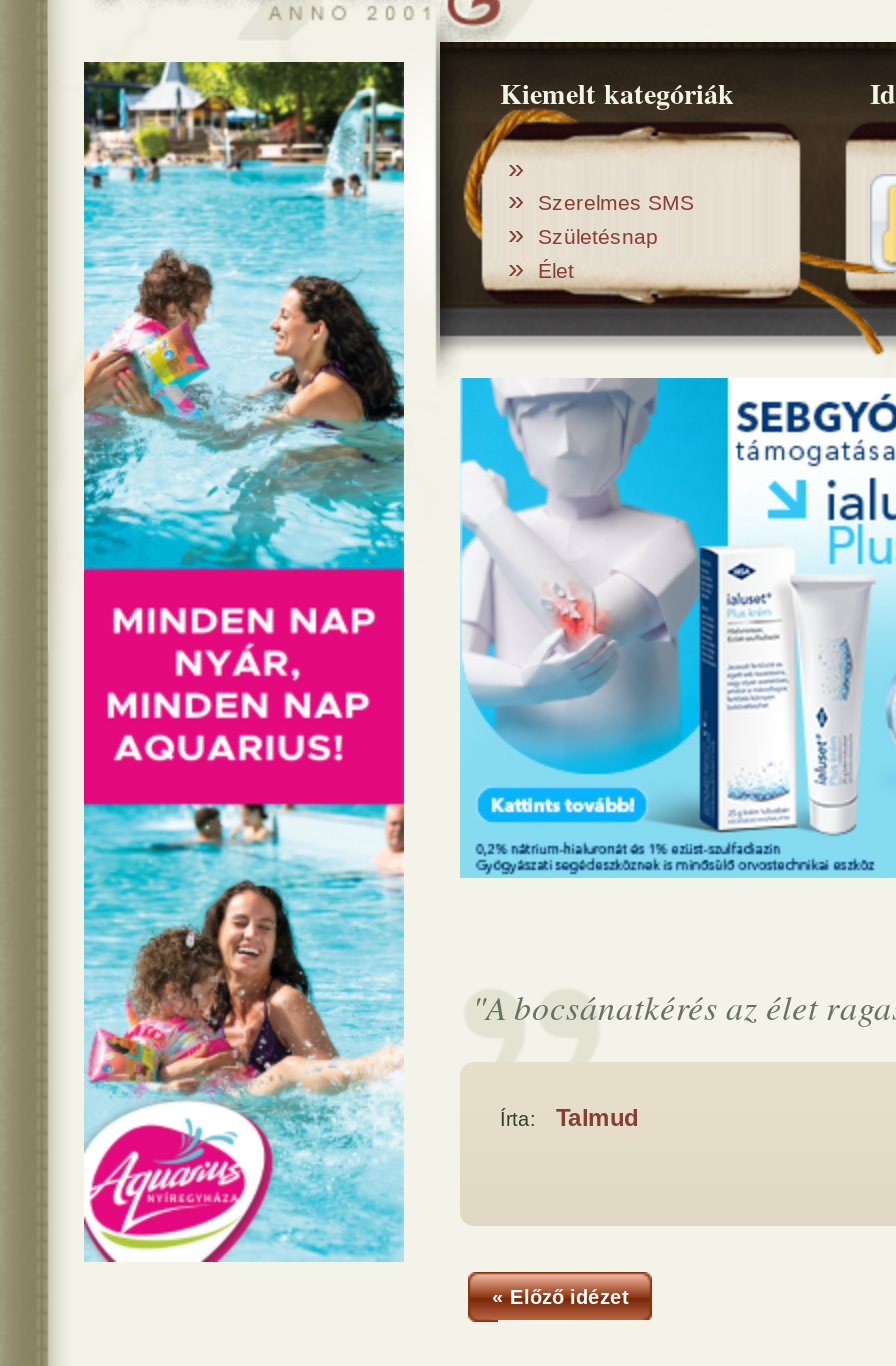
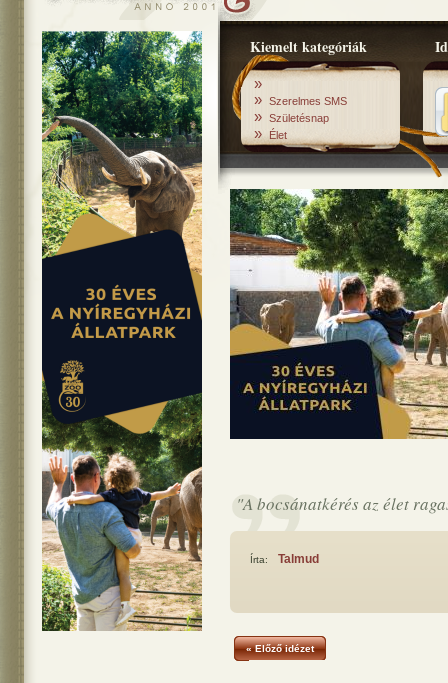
[82,60,406,1264] [image] -> [41,31,203,632] [image]
[458,376,890,880] [image] -> [229,188,445,440] [image]

